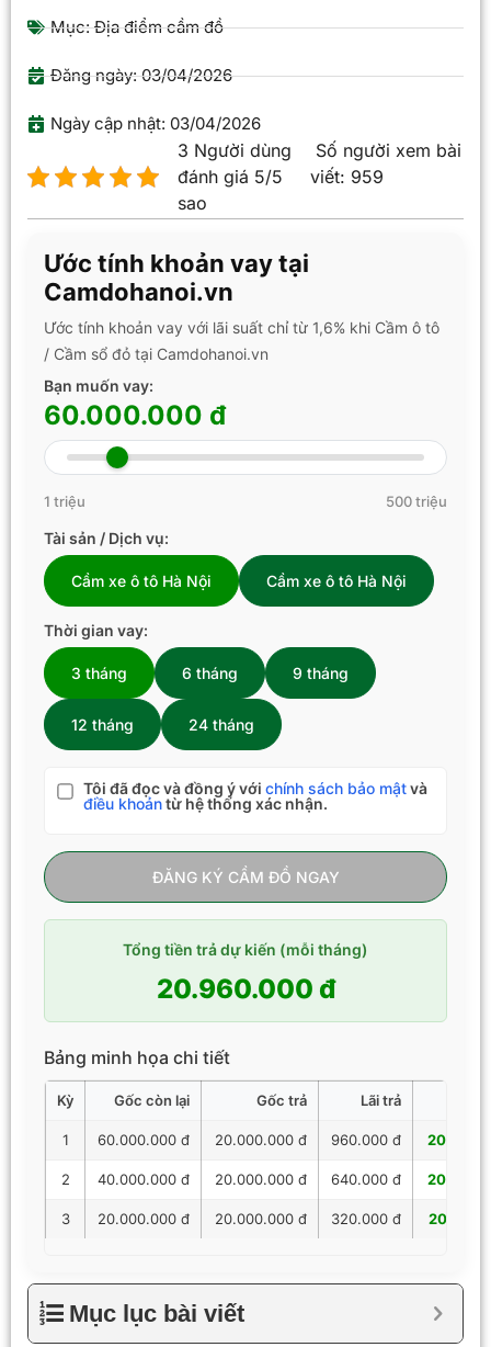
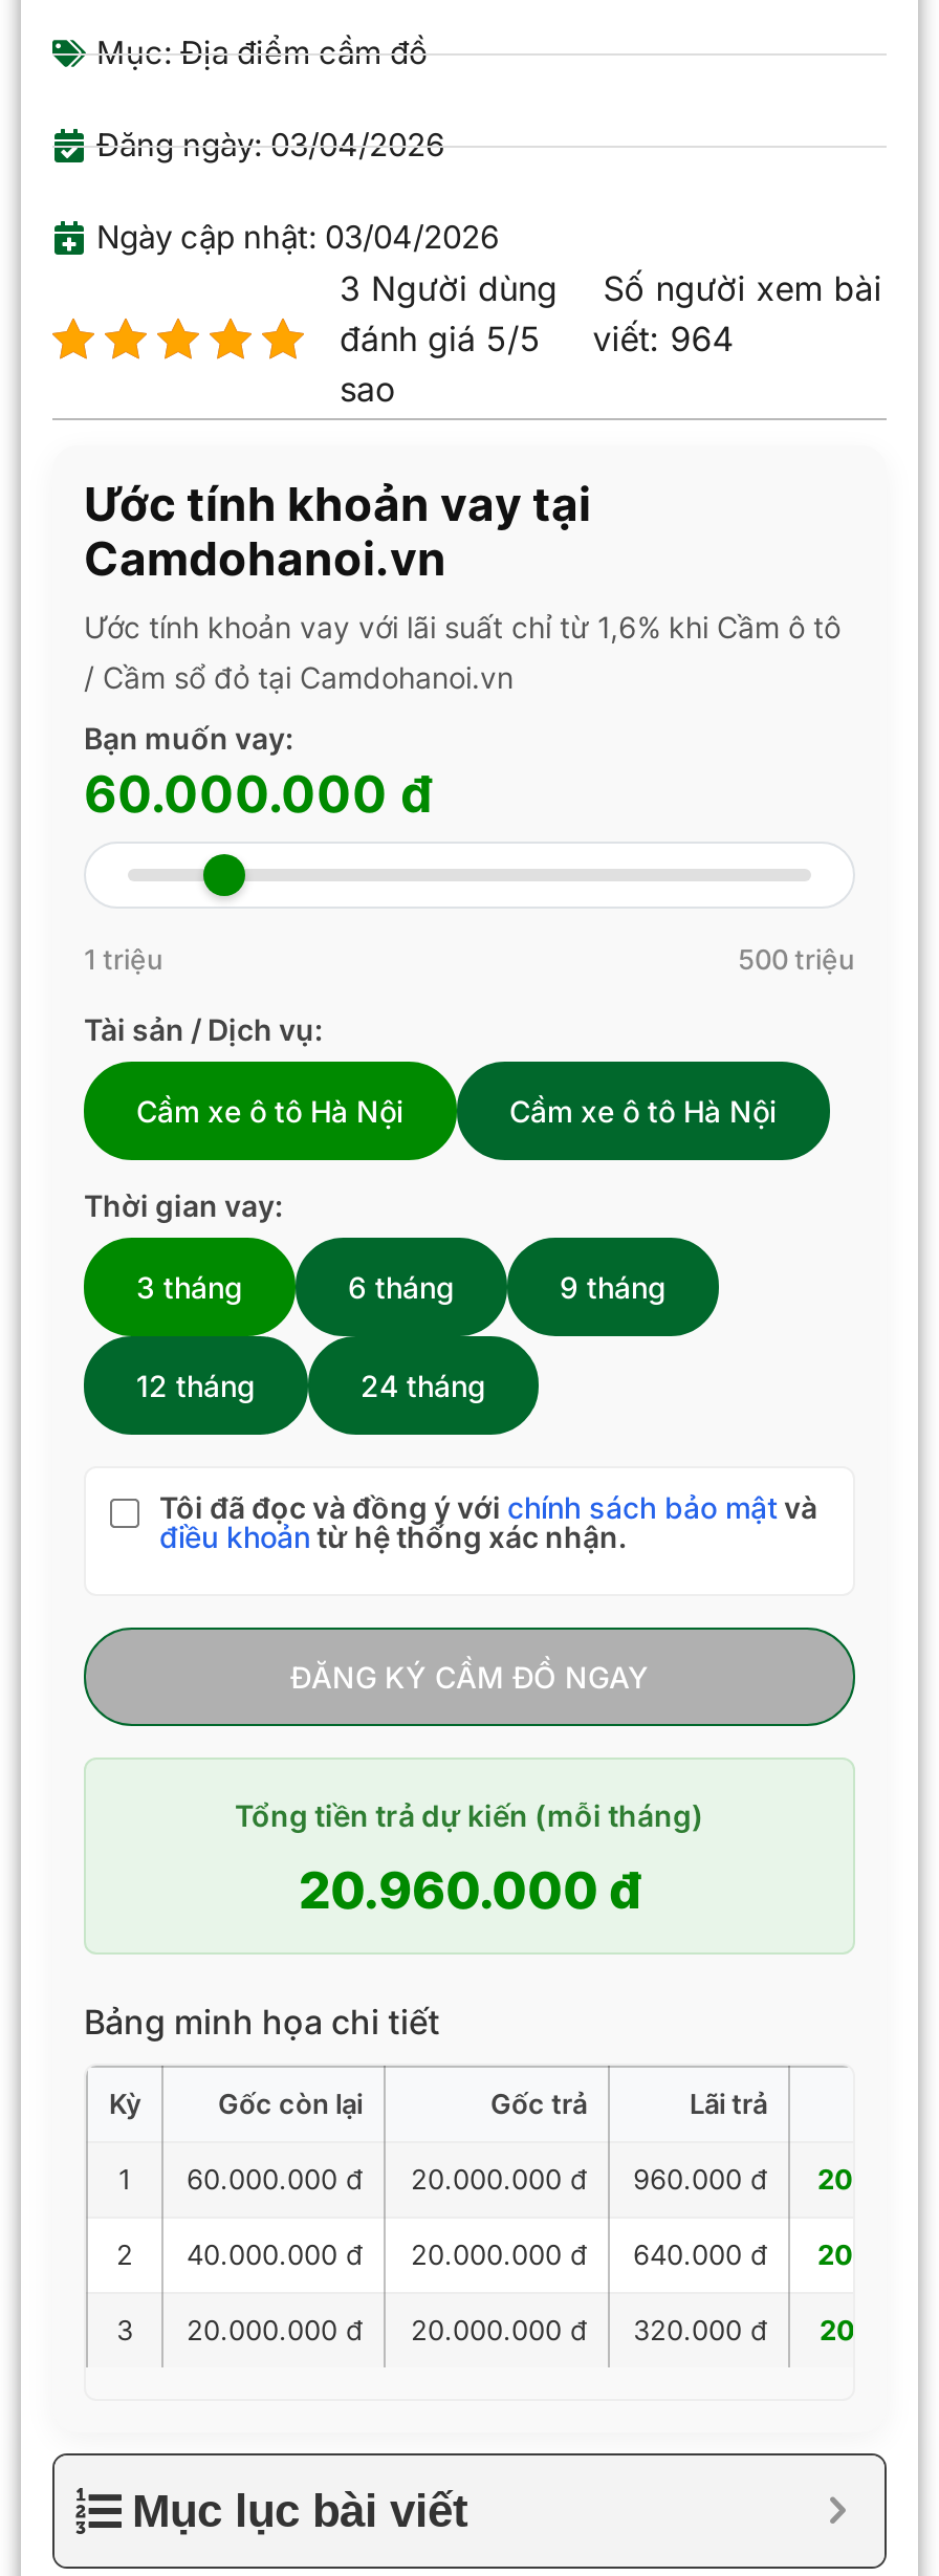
[178,166,383,188] đánh giá 5/5 viết: 959 -> [340,318,733,359] đánh giá 5/5 viết: 964

